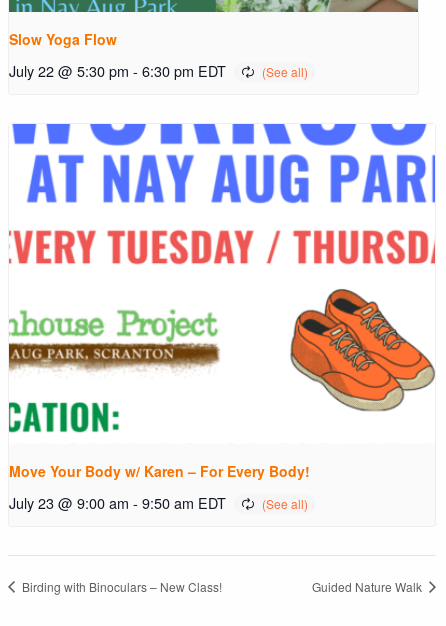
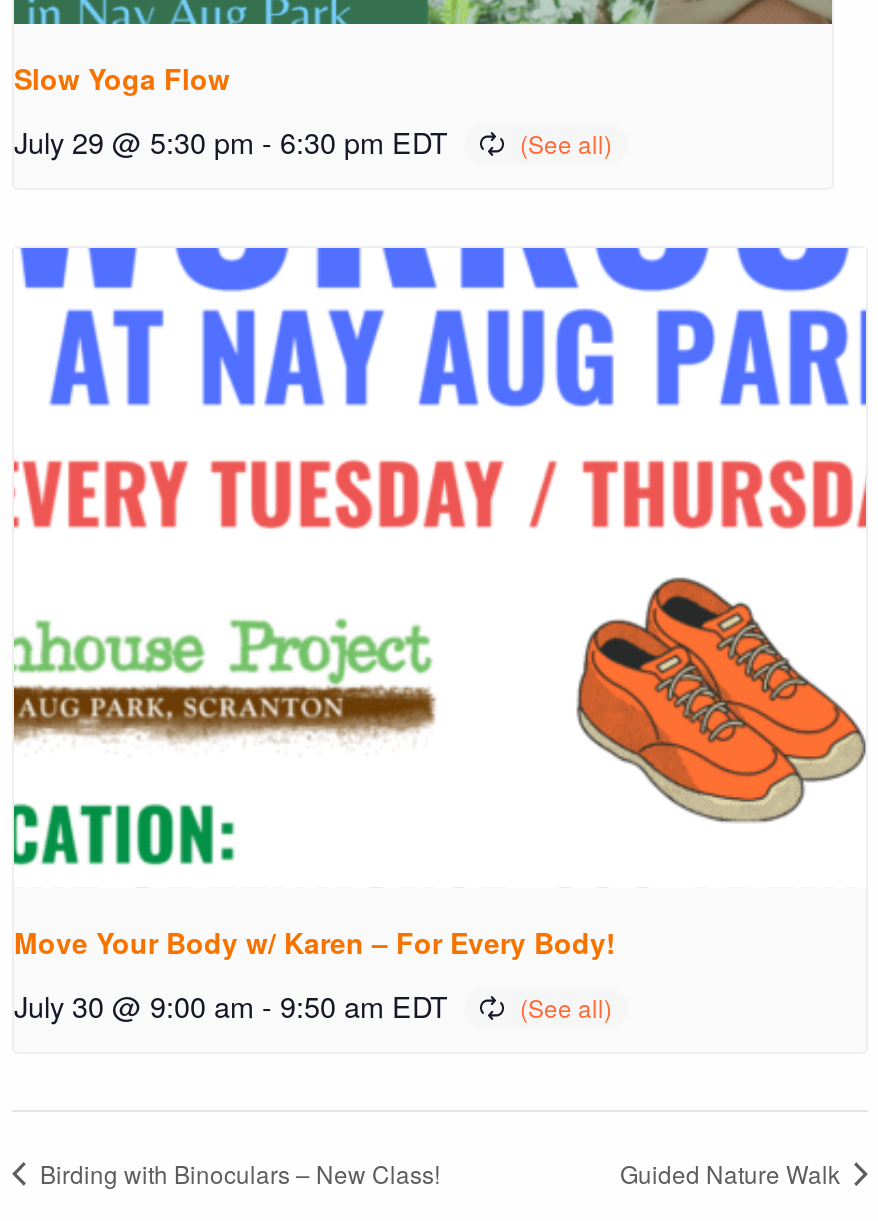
[9,60,226,81] July 22 @ 5:30 pm - 6:30 pm EDT -> [14,120,448,162] July 29 @ 5:30 pm - 6:30 pm EDT
[9,492,226,513] July 23 @ 9:00 am - 9:50 am EDT -> [14,983,448,1025] July 30 @ 9:00 am - 9:50 am EDT

